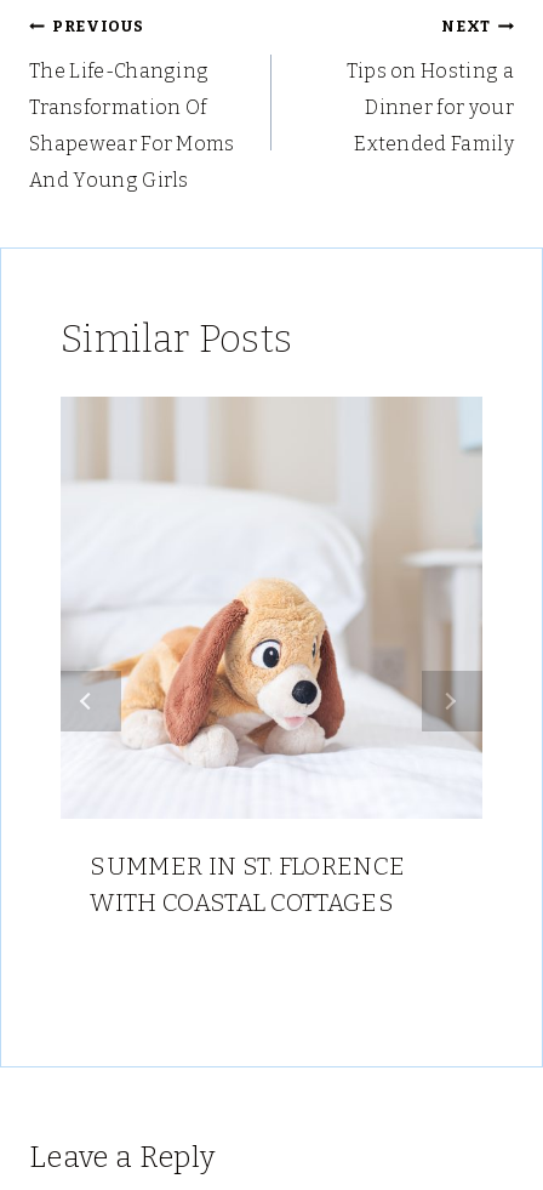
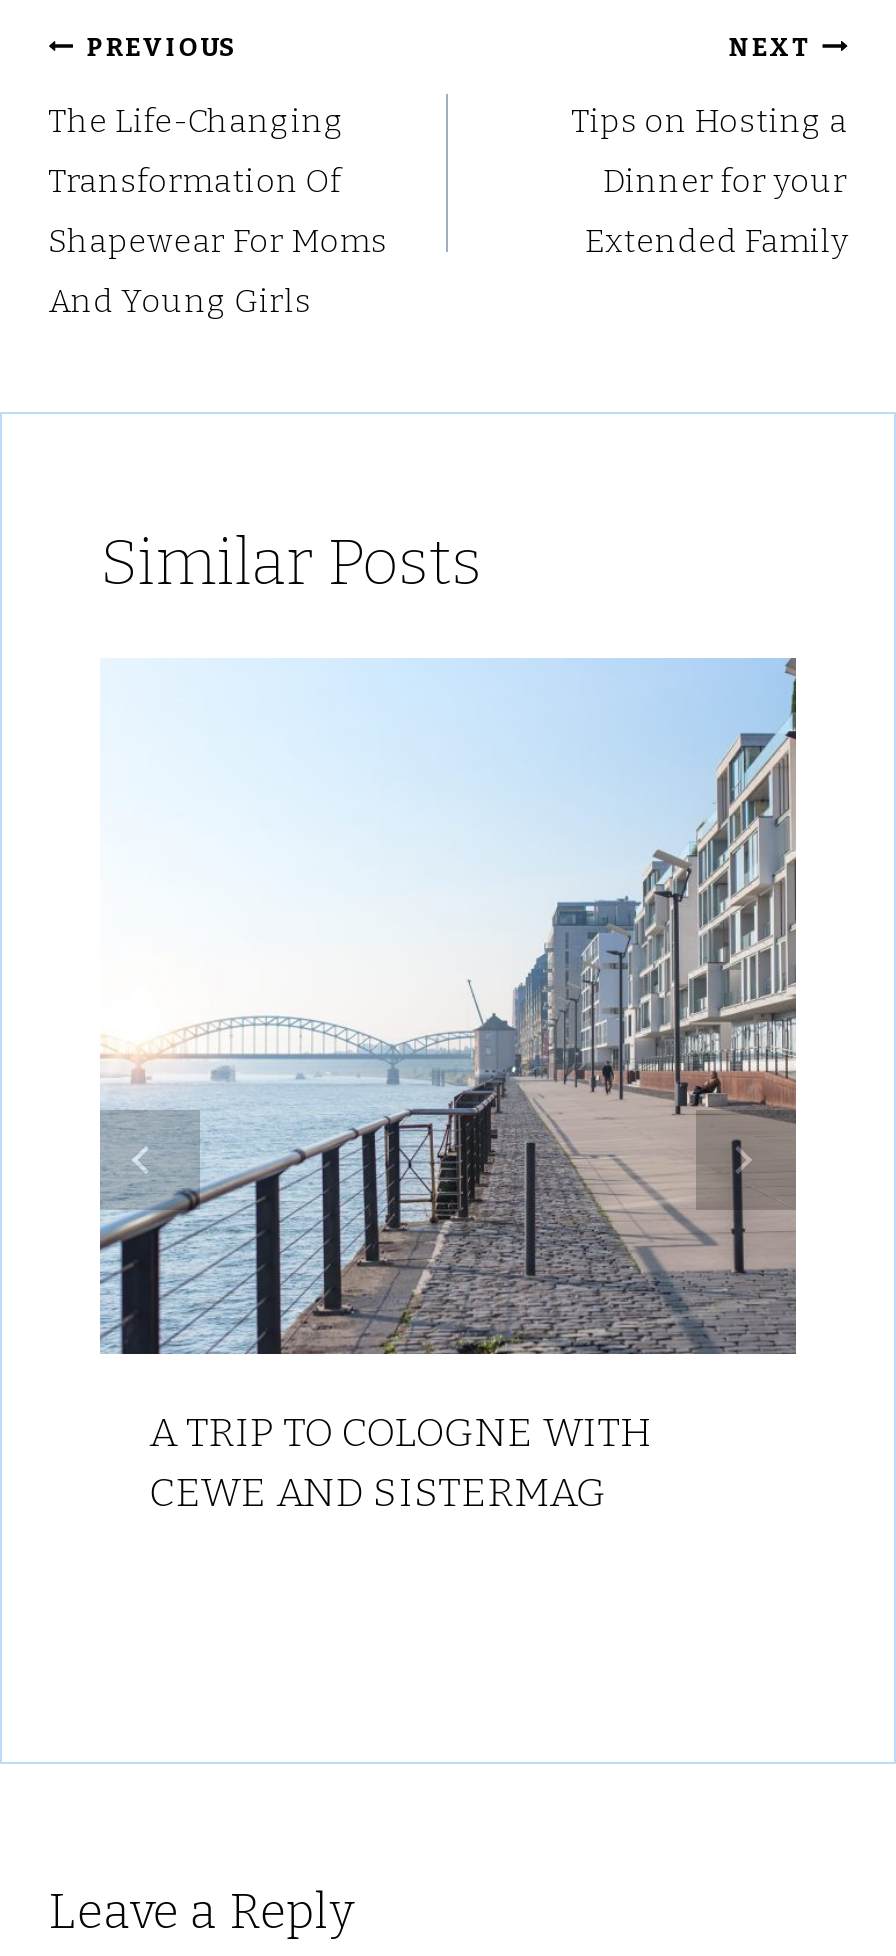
[61,395,482,917] [image] | SUMMER IN ST. FLORENCE | WITH COASTAL COTTAGES -> [98,658,798,1516] [image] | A TRIP TO COLOGNE WITH | CEWE AND SISTERMAG

